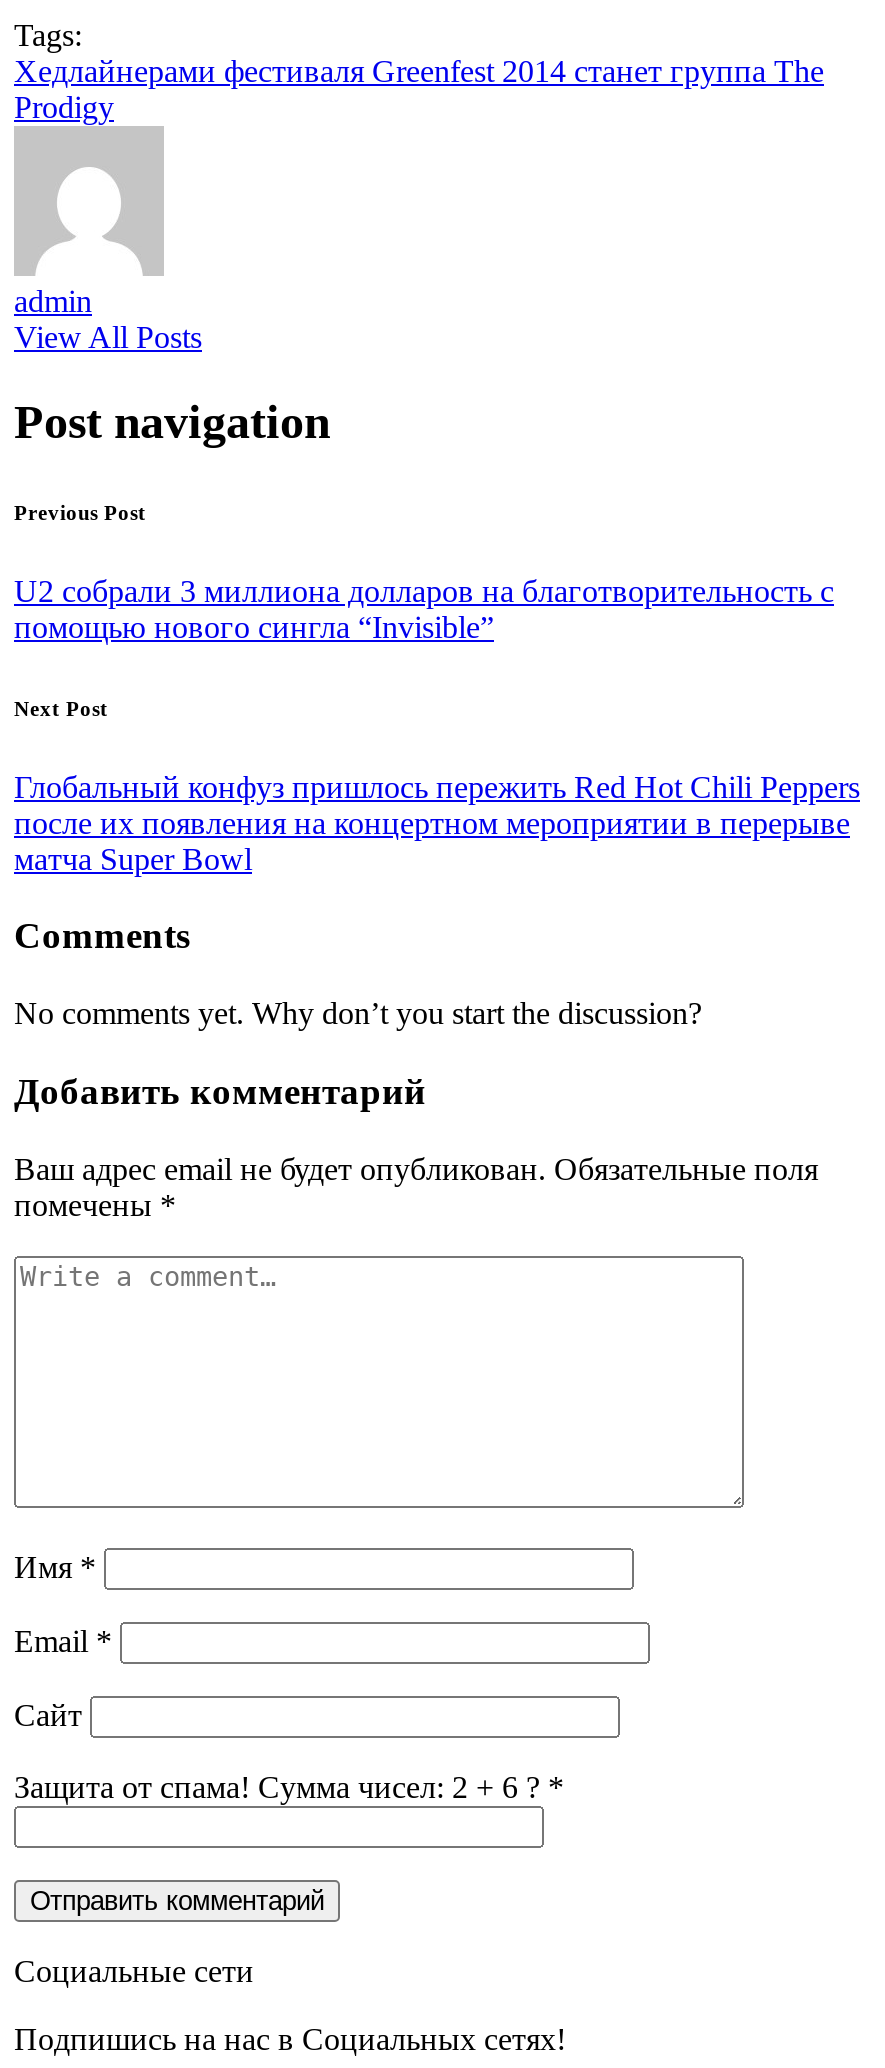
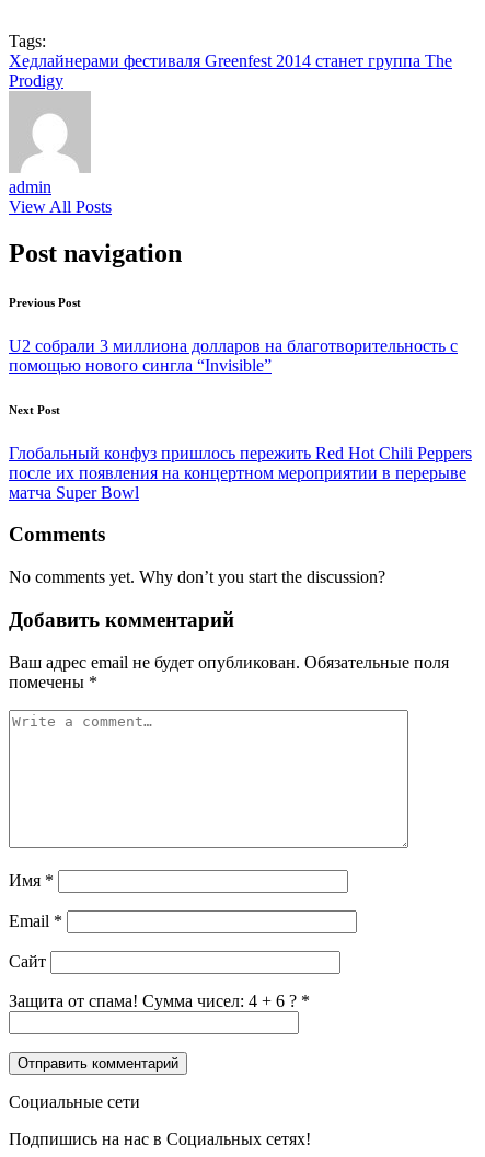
[14,1769,564,1803] Защита от спама! Сумма чисел: 2 + 6 ? * -> [9,991,310,1010] Защита от спама! Сумма чисел: 4 + 6 ? *

